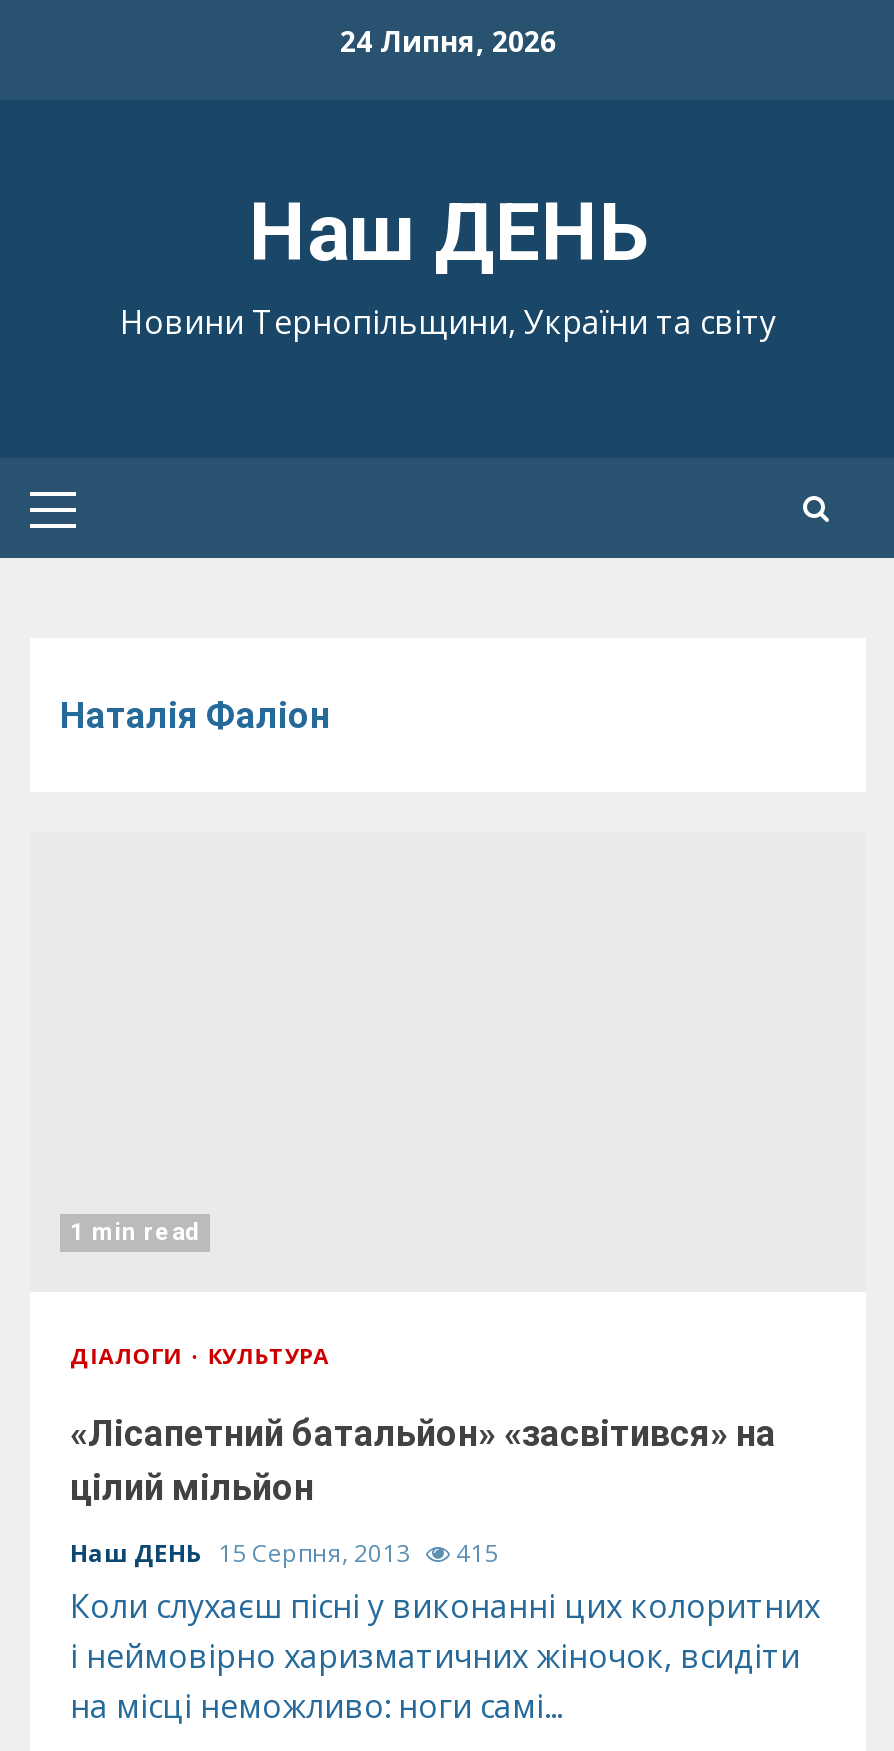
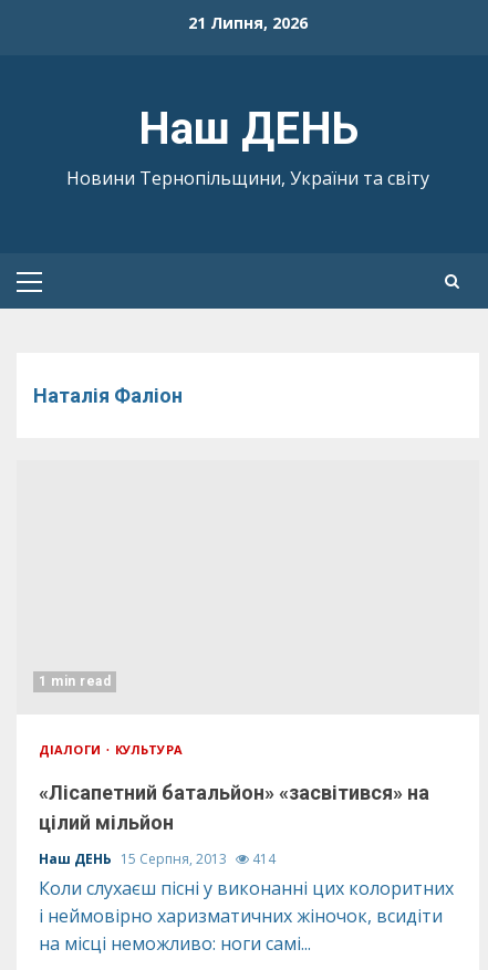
[340,22,556,60] 24 Липня, 2026 -> [188,12,308,33] 21 Липня, 2026
[70,1536,498,1570] Наш ДЕНЬ 15 Серпня, 2013 415 -> [39,849,276,868] Наш ДЕНЬ 15 Серпня, 2013 414

